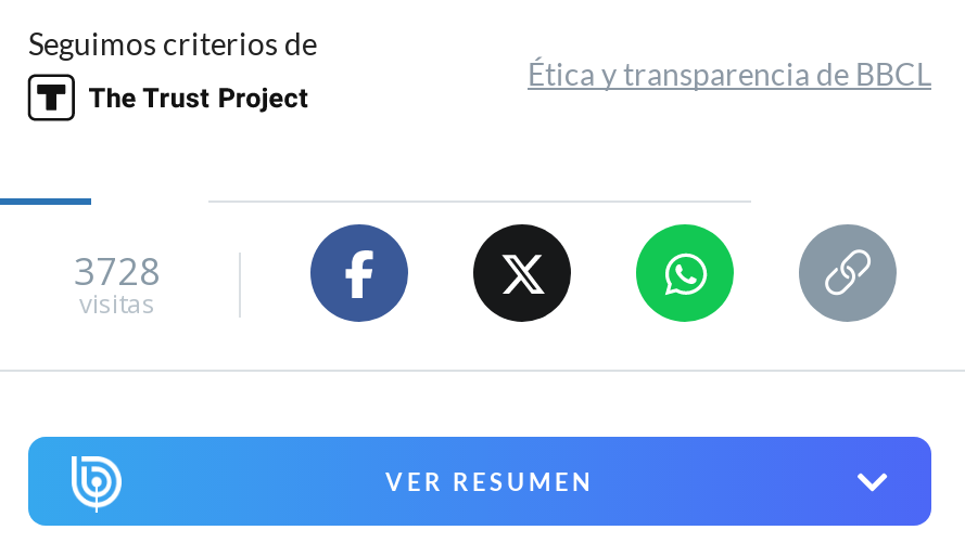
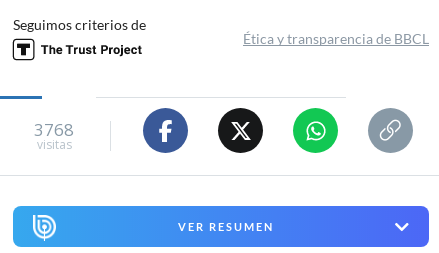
[74,246,161,296] 3728 -> [34,118,74,141] 3768

